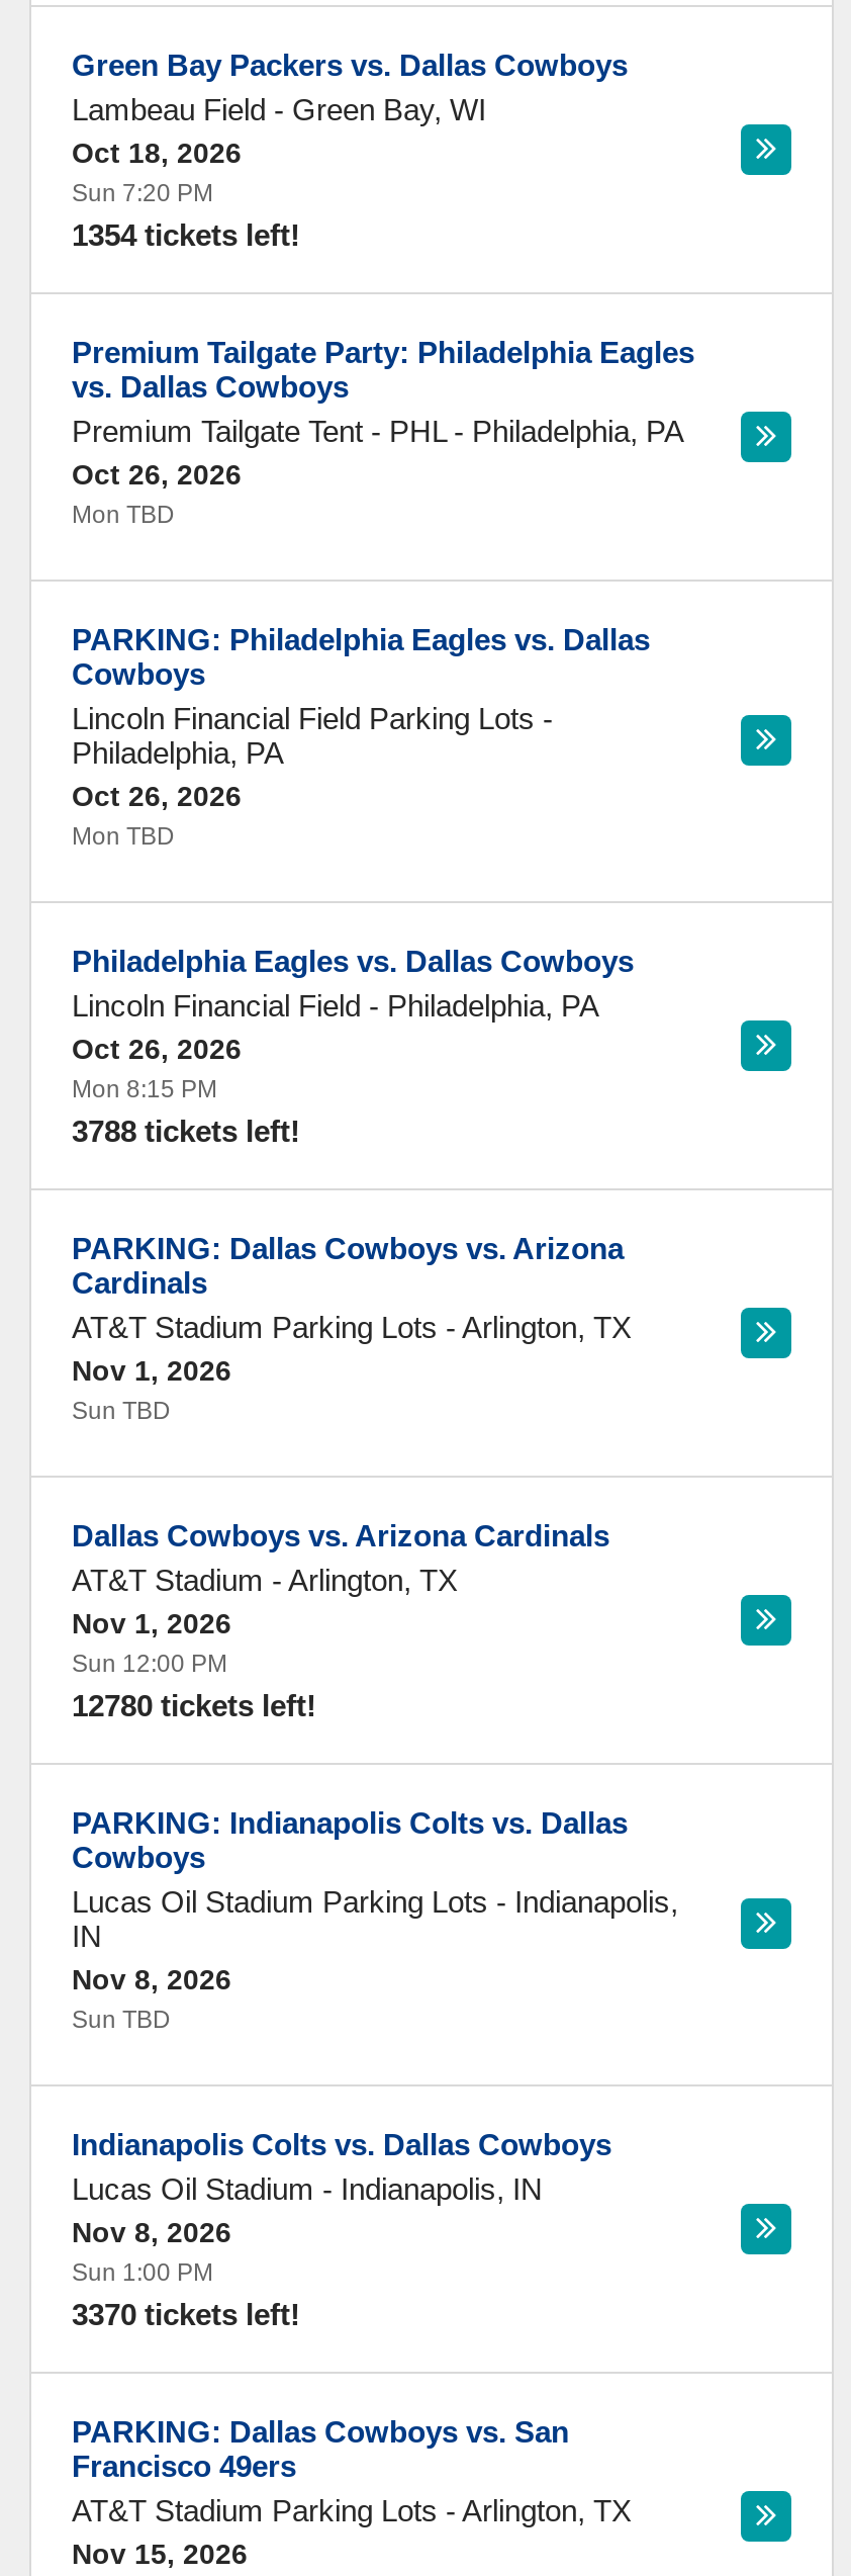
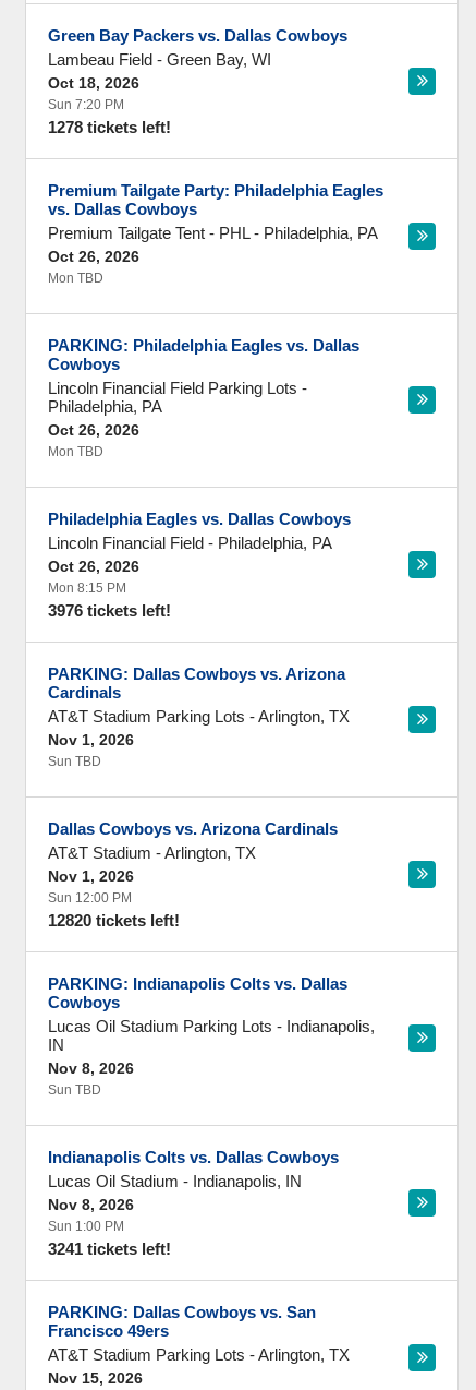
[72,217,300,252] 1354 tickets left! -> [48,118,171,136] 1278 tickets left!
[72,1114,300,1148] 3788 tickets left! -> [48,601,171,620] 3976 tickets left!
[72,1688,316,1722] 12780 tickets left! -> [48,911,180,930] 12820 tickets left!
[72,2297,300,2331] 3370 tickets left! -> [48,1239,171,1258] 3241 tickets left!

